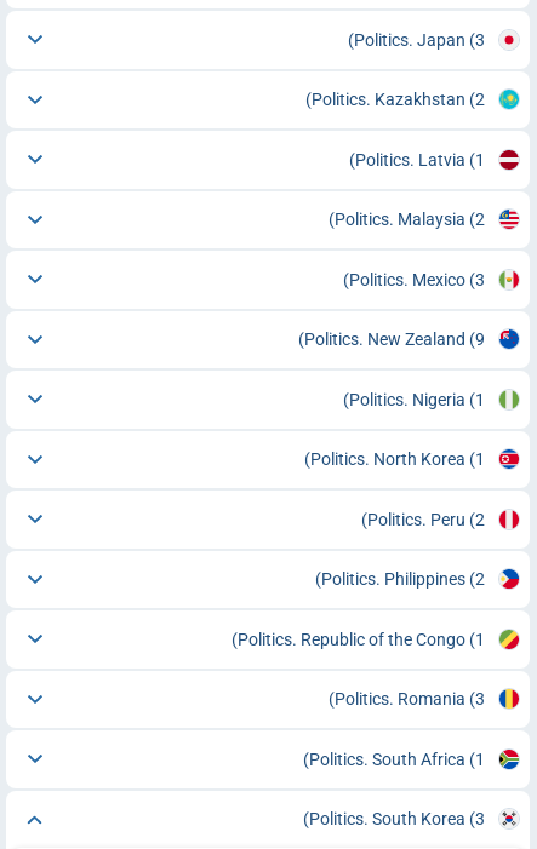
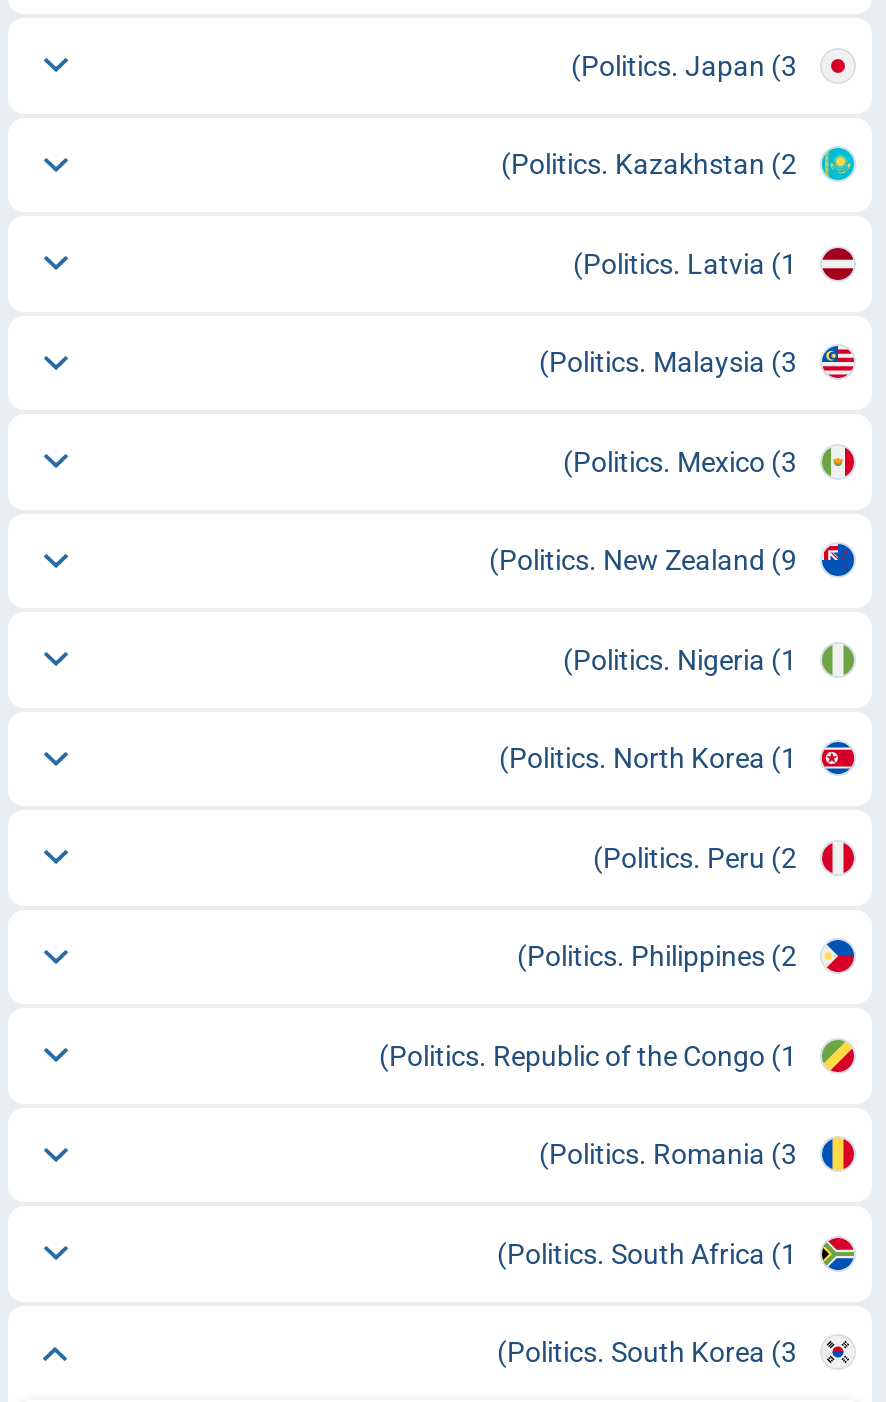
[334,210,484,229] Politics. Malaysia (2) -> [549,346,797,378] Politics. Malaysia (3)

